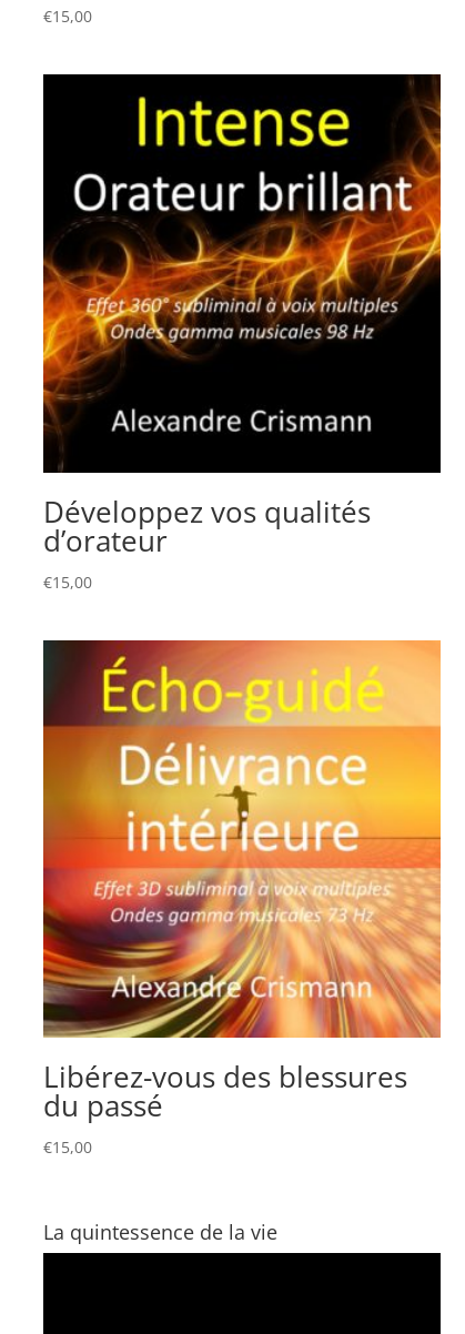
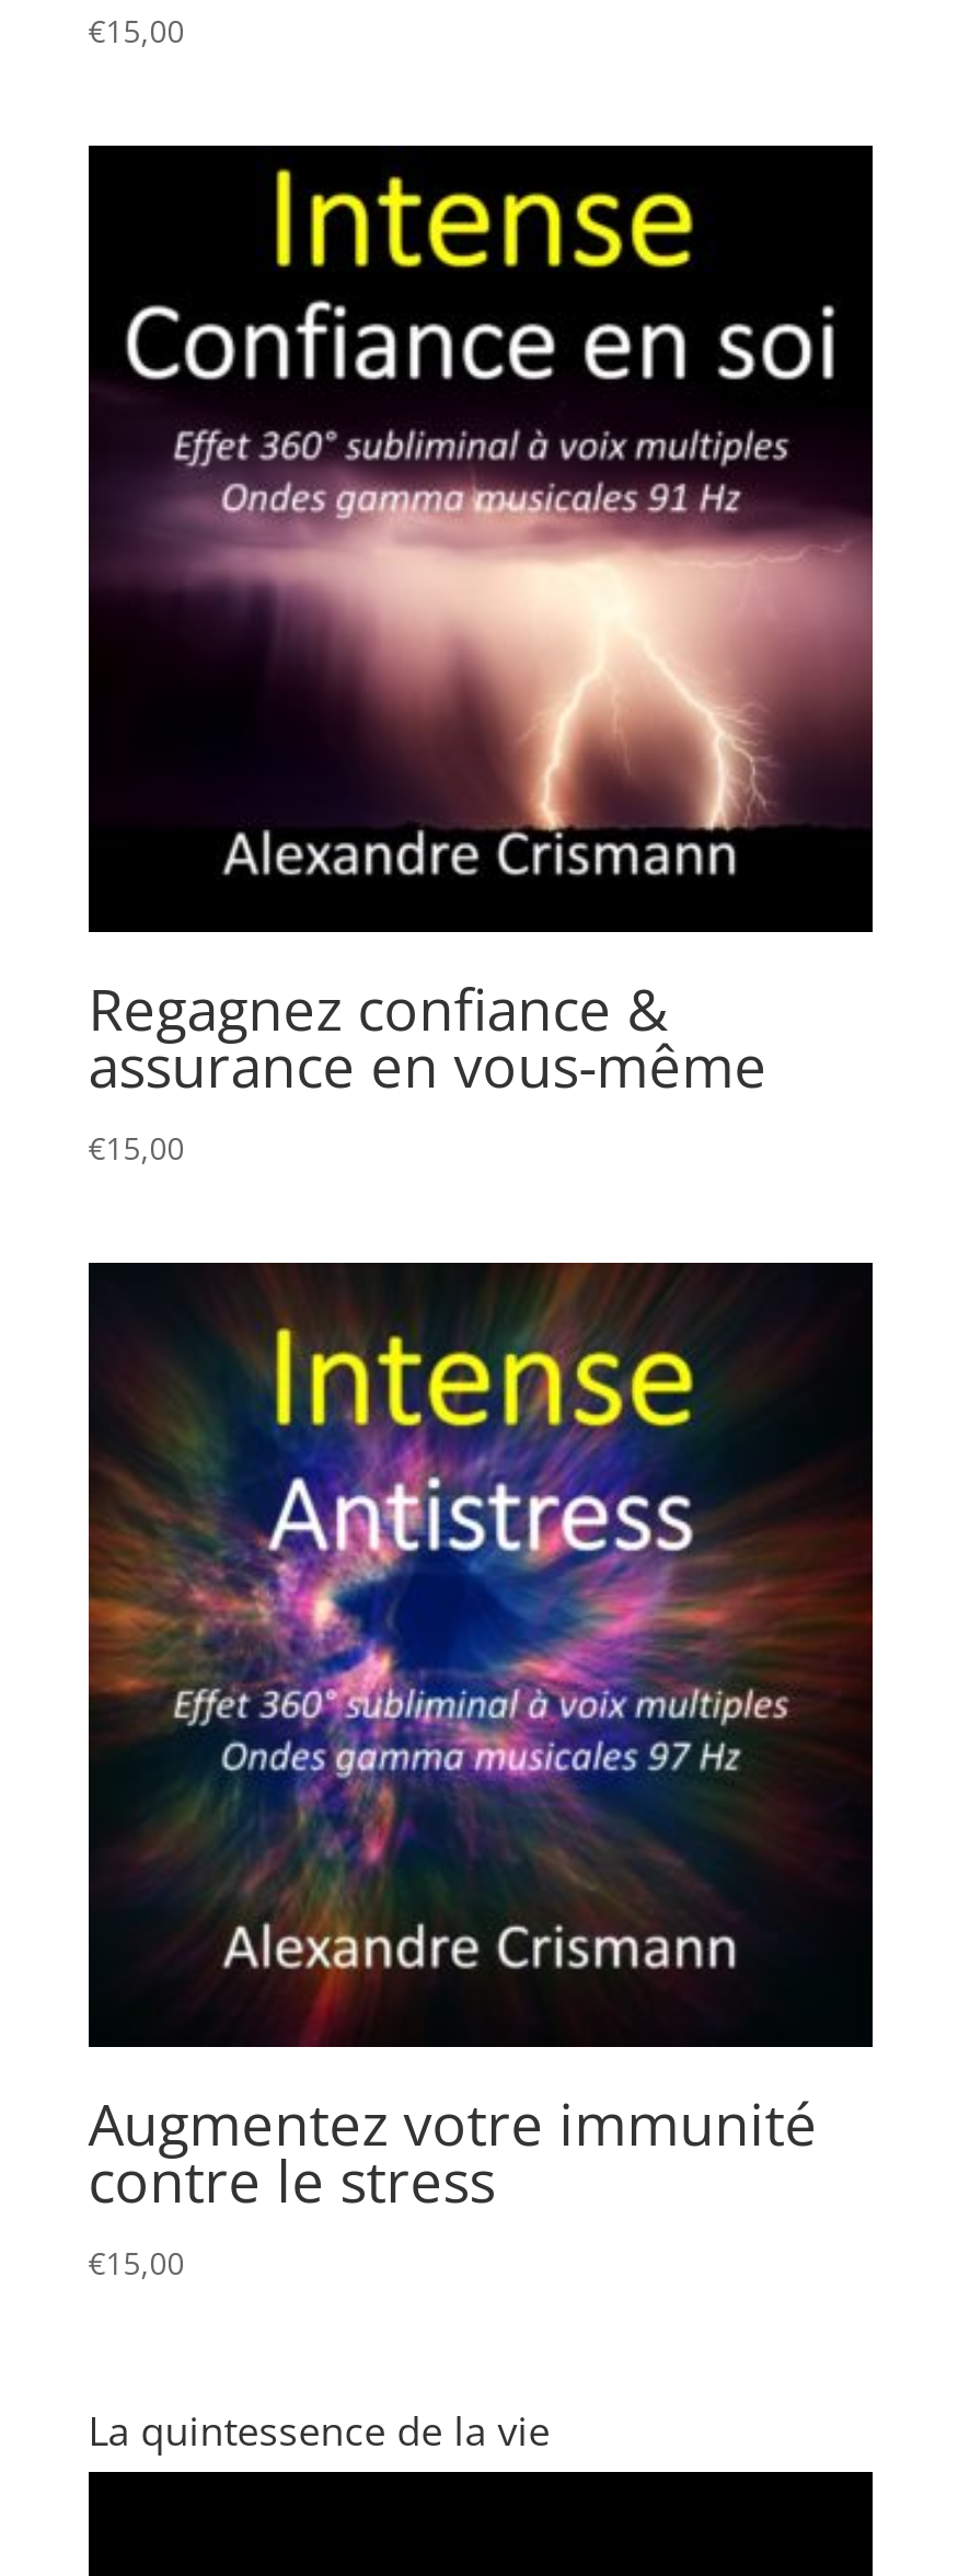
[42,74,442,452] [image] -> [86,150,875,877] [image]
[43,491,370,560] Développez vos qualités | d’orateur -> [88,969,767,1105] Regagnez confiance & | assurance en vous-même
[42,639,442,1126] [image] | Libérez-vous des blessures | du passé -> [86,1261,875,2221] [image] | Augmentez votre immunité | contre le stress

